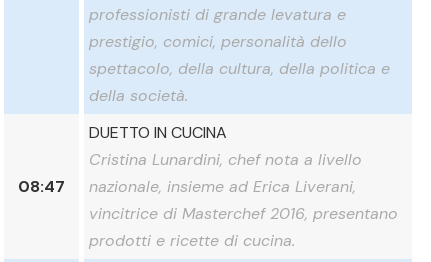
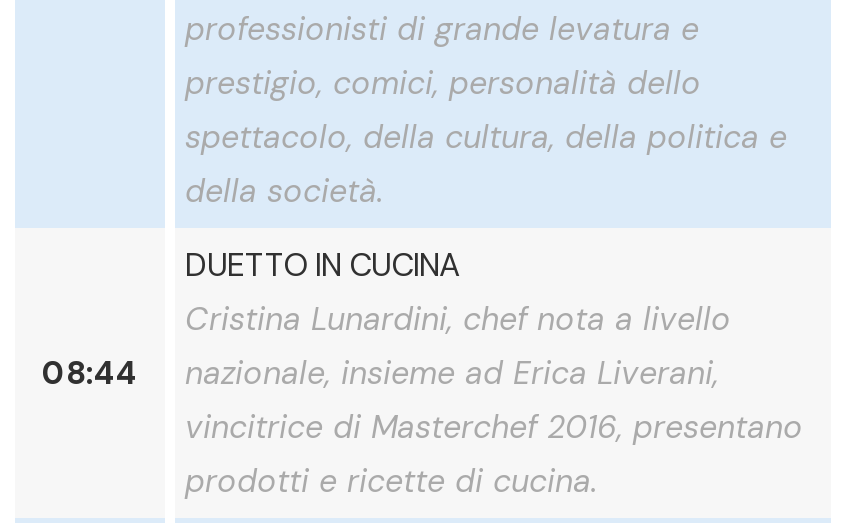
[18,176,356,197] 08:47 nazionale, insieme ad Erica Liverani, -> [42,353,719,395] 08:44 nazionale, insieme ad Erica Liverani,

